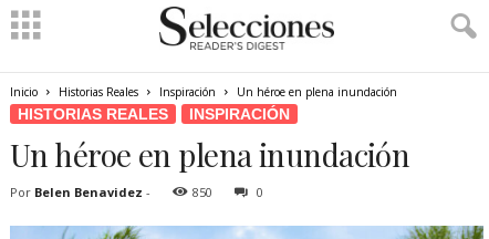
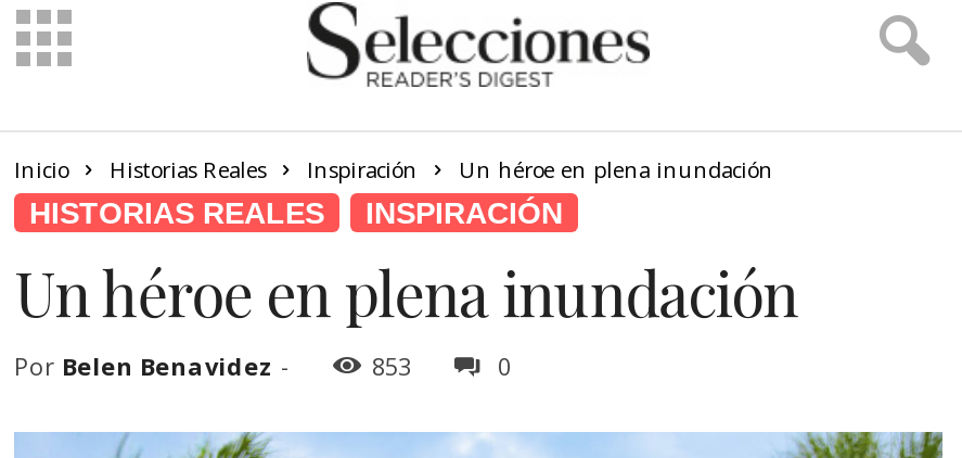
[193,184,212,200] 850 -> [372,349,411,382] 853

